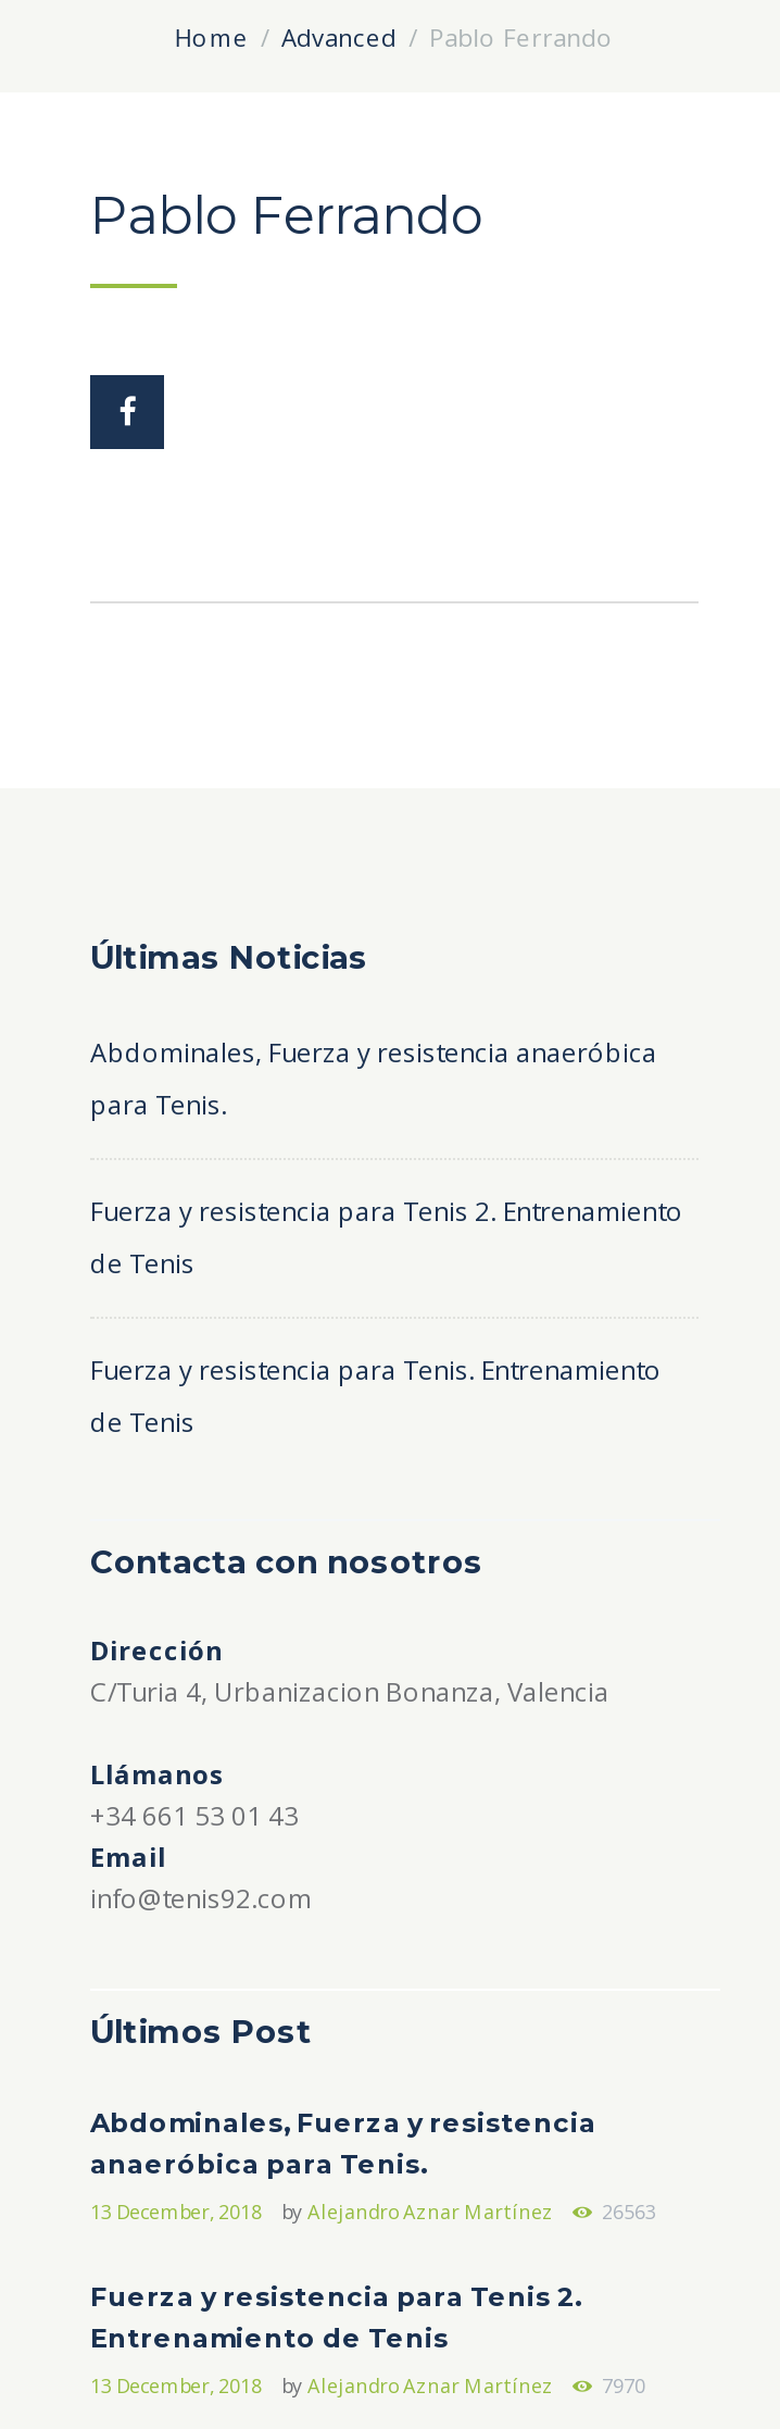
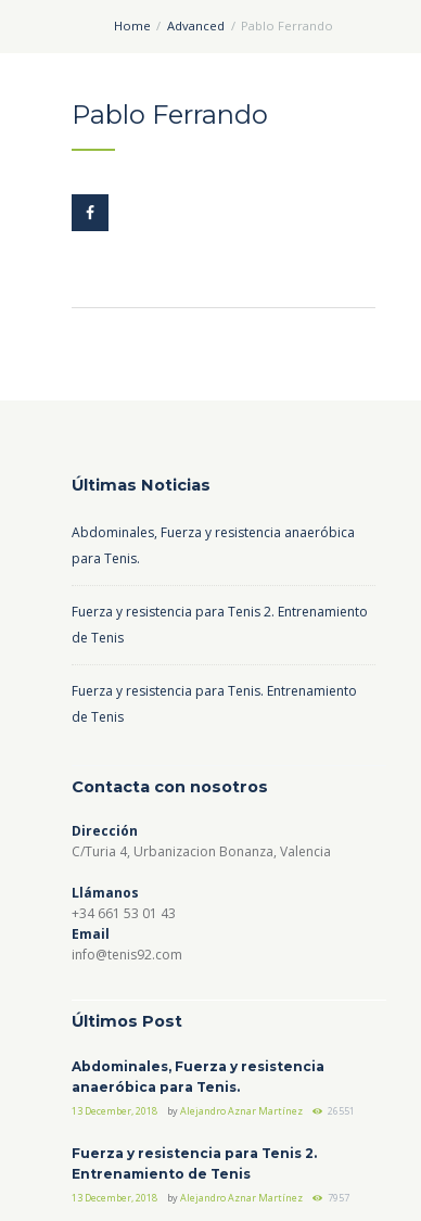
[90,2197,656,2225] 13 December, 2018 by Alejandro Aznar Martínez 26563 -> [72,1103,354,1118] 13 December, 2018 by Alejandro Aznar Martínez 26551
[90,2371,645,2399] 13 December, 2018 by Alejandro Aznar Martínez 7970 -> [72,1190,349,1204] 13 December, 2018 by Alejandro Aznar Martínez 7957

